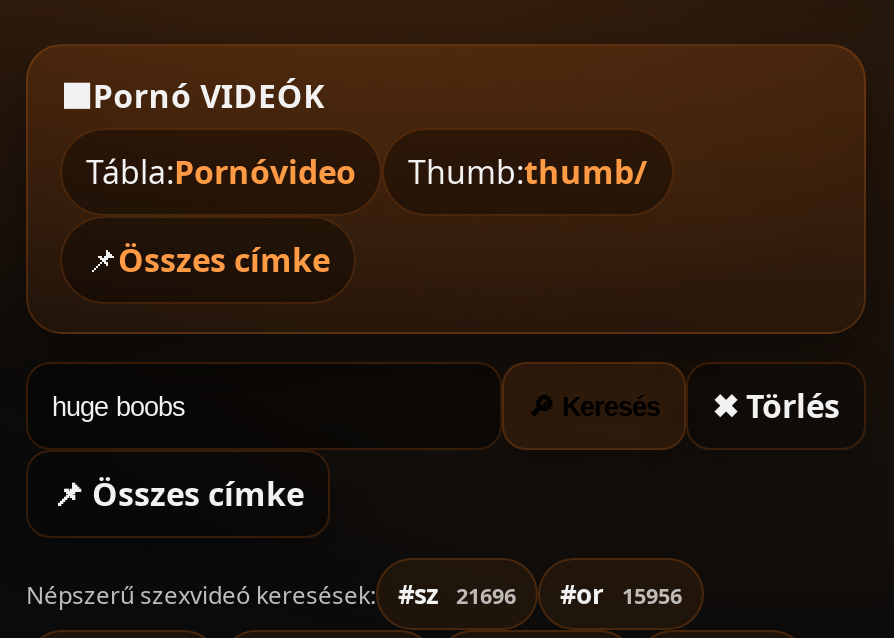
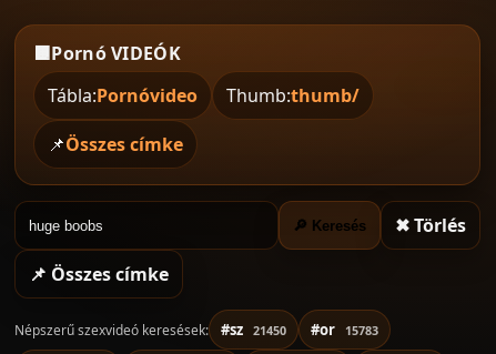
[398,576,682,612] #sz 21696 | #or 15956 -> [221,320,378,340] #sz 21450 | #or 15783

